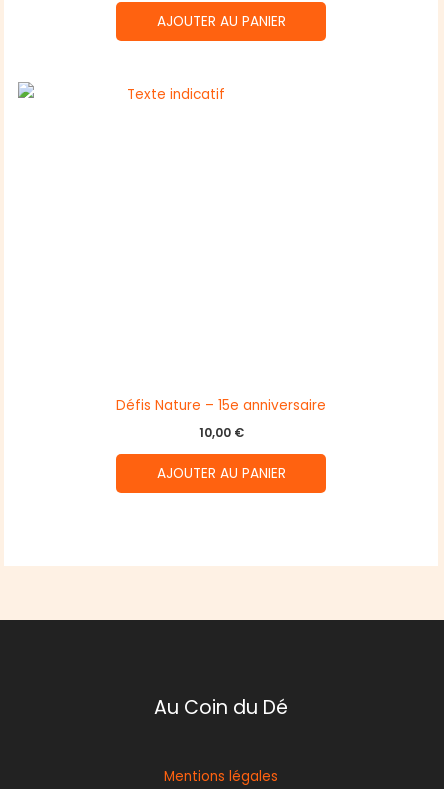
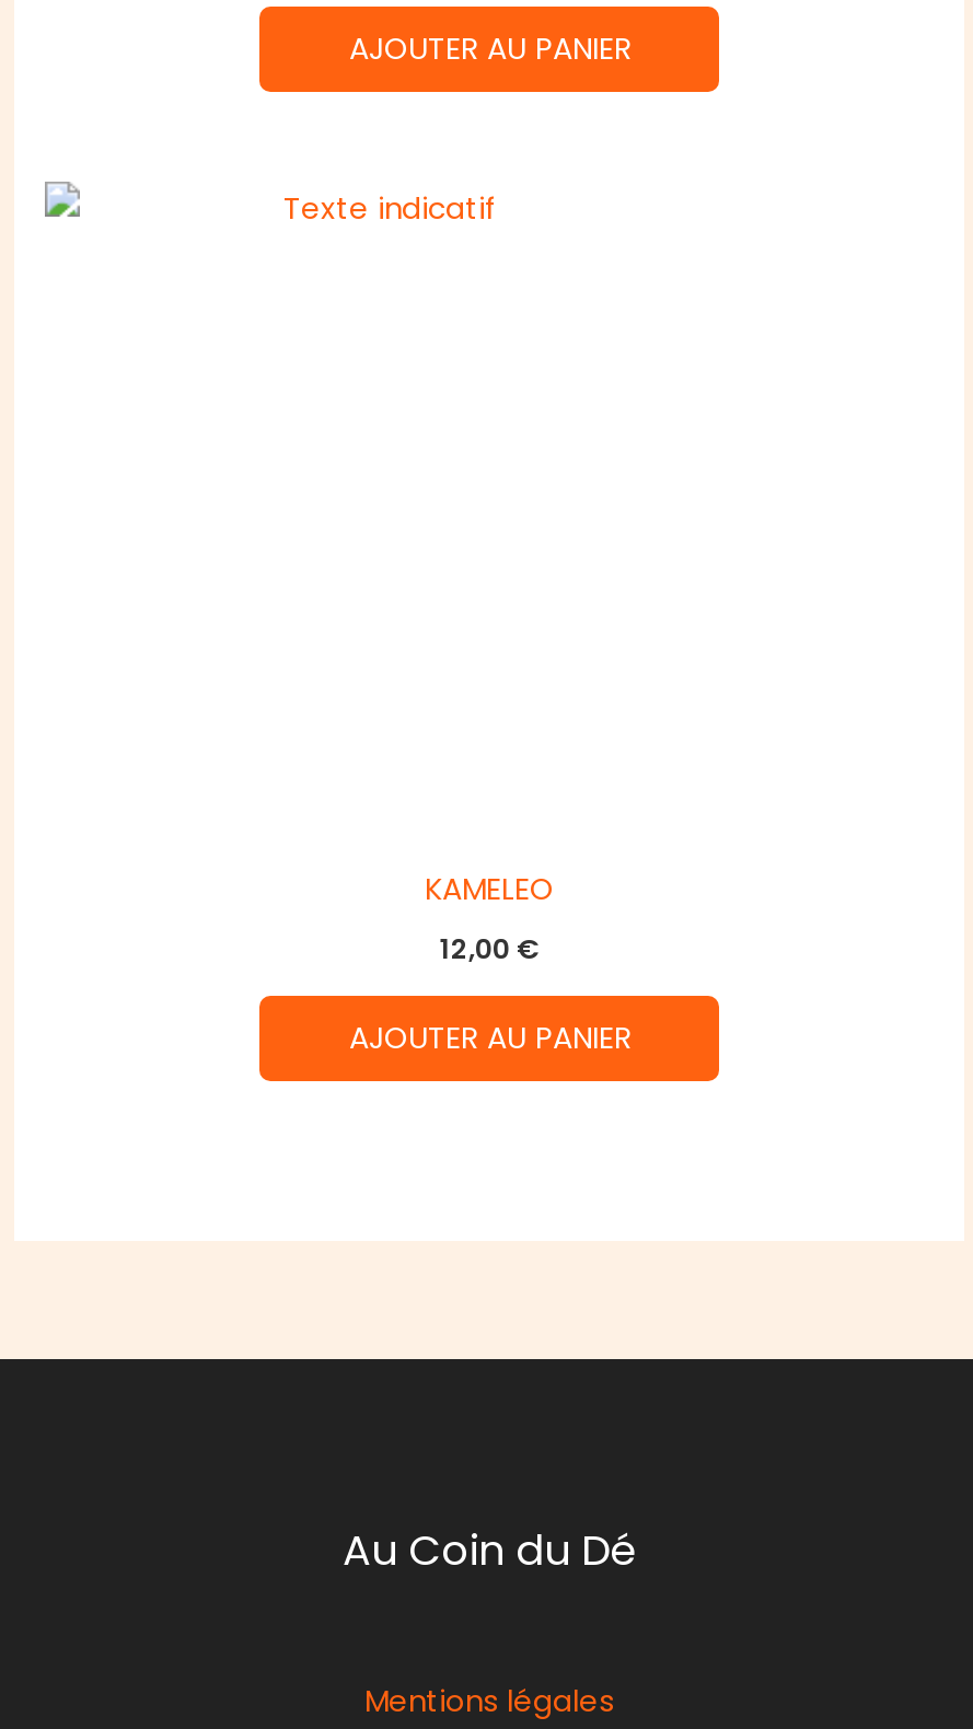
[116,396,326,415] Défis Nature – 15e anniversaire -> [425,869,554,910] KAMELEO
[198,424,243,441] 10,00 € -> [440,930,538,967] 12,00 €

